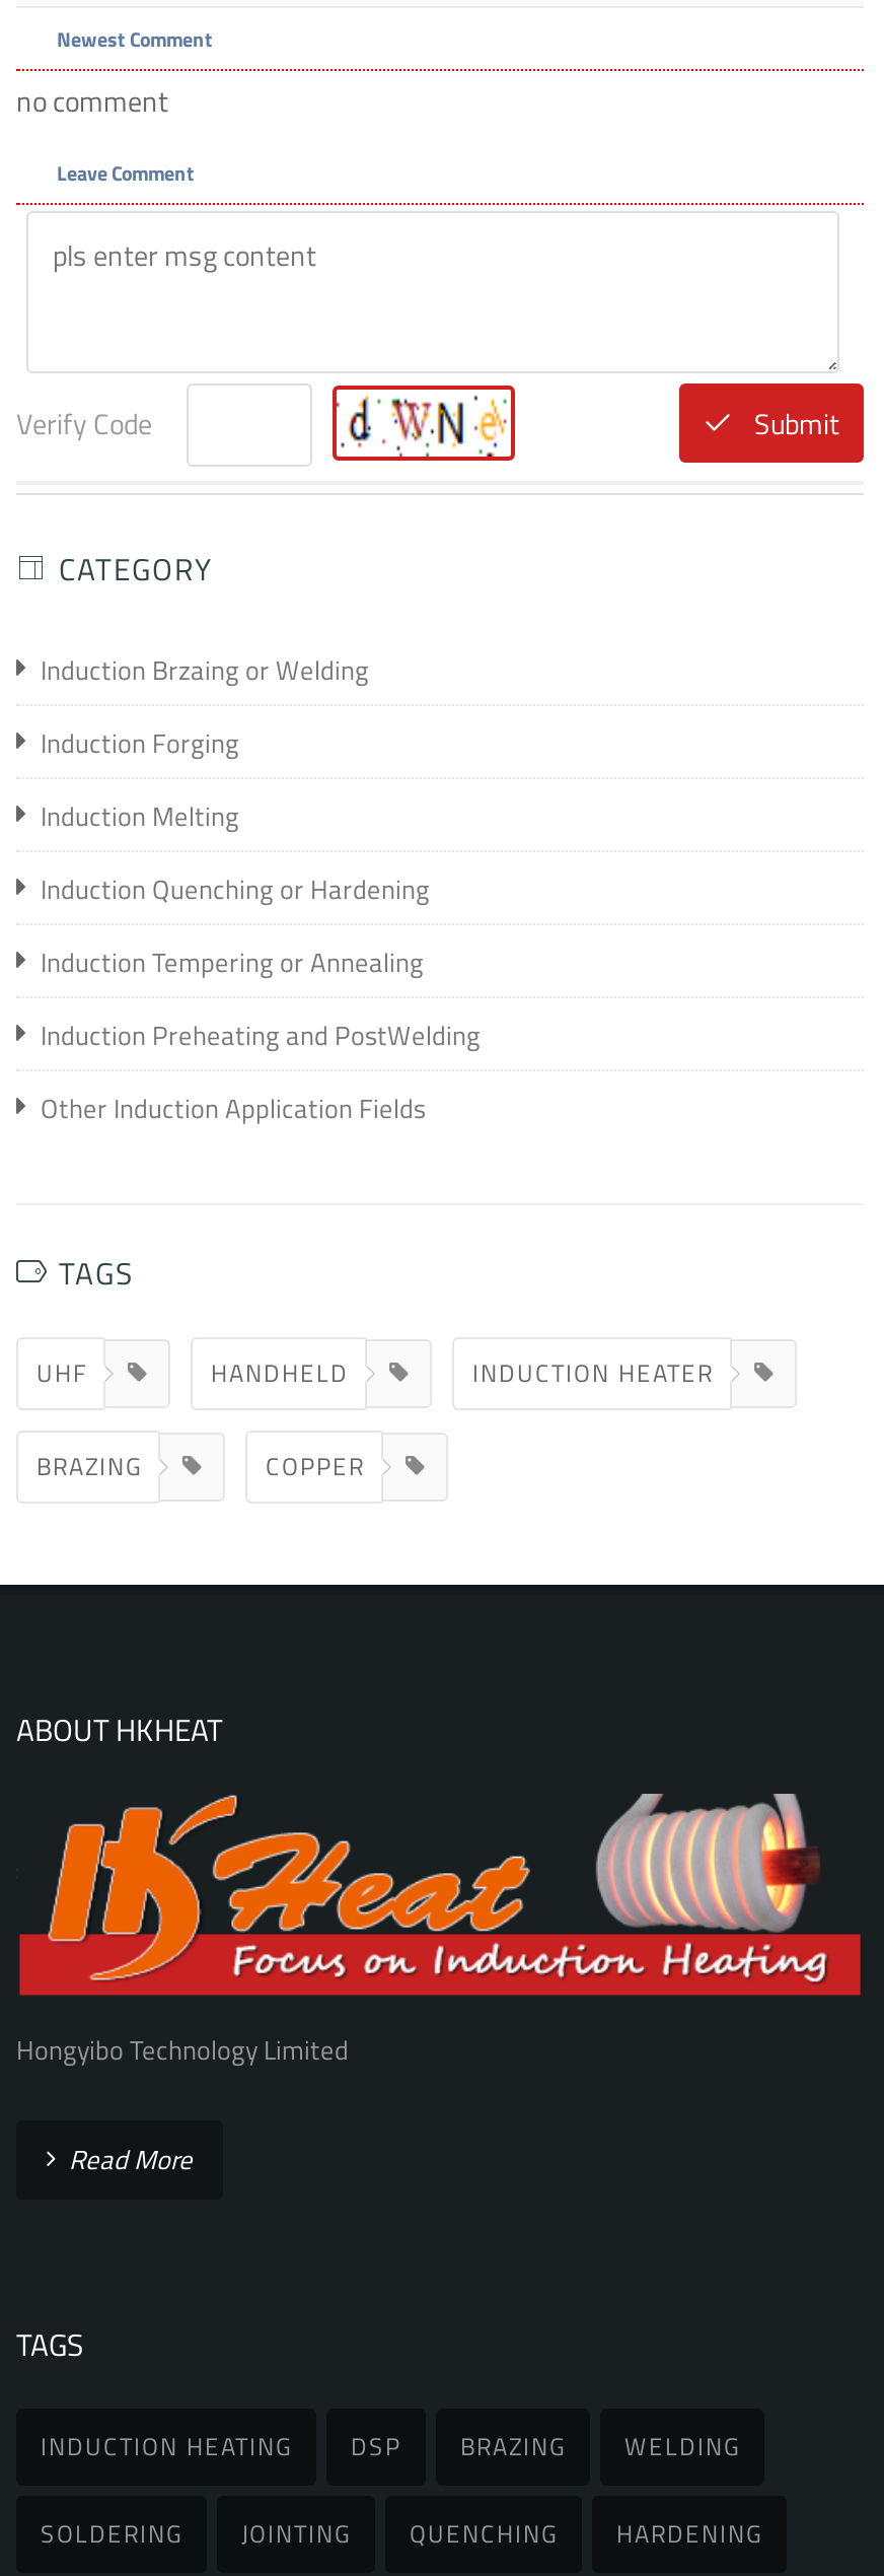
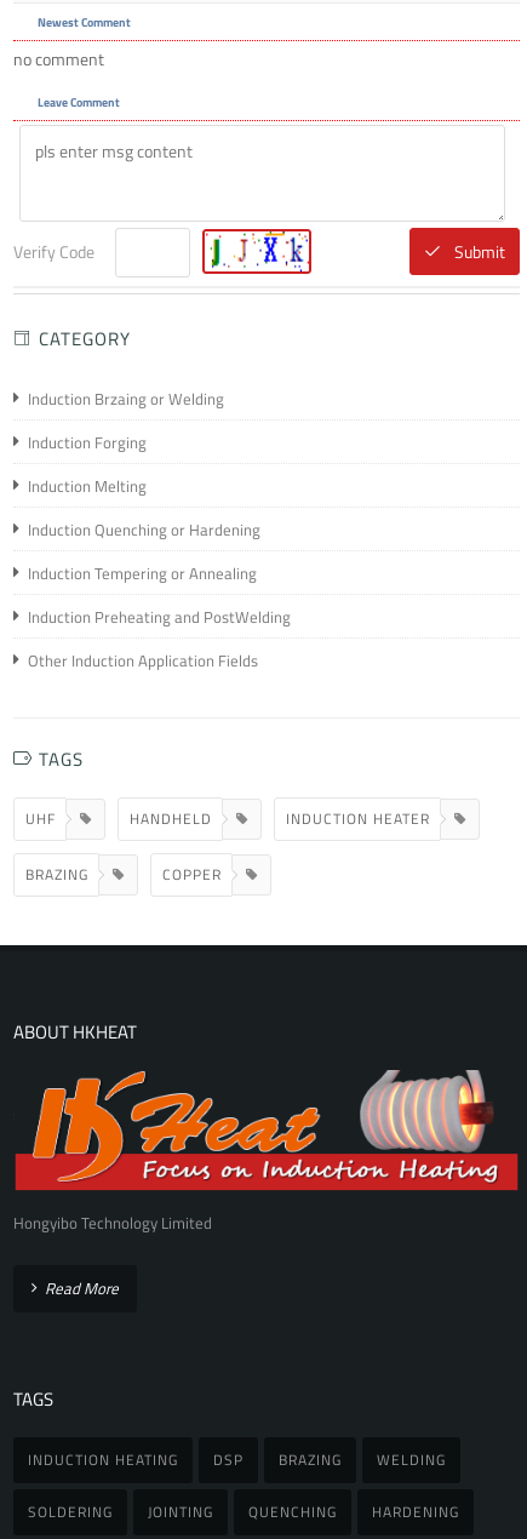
[337,390,507,459] [image] -> [210,230,310,273] [image]

